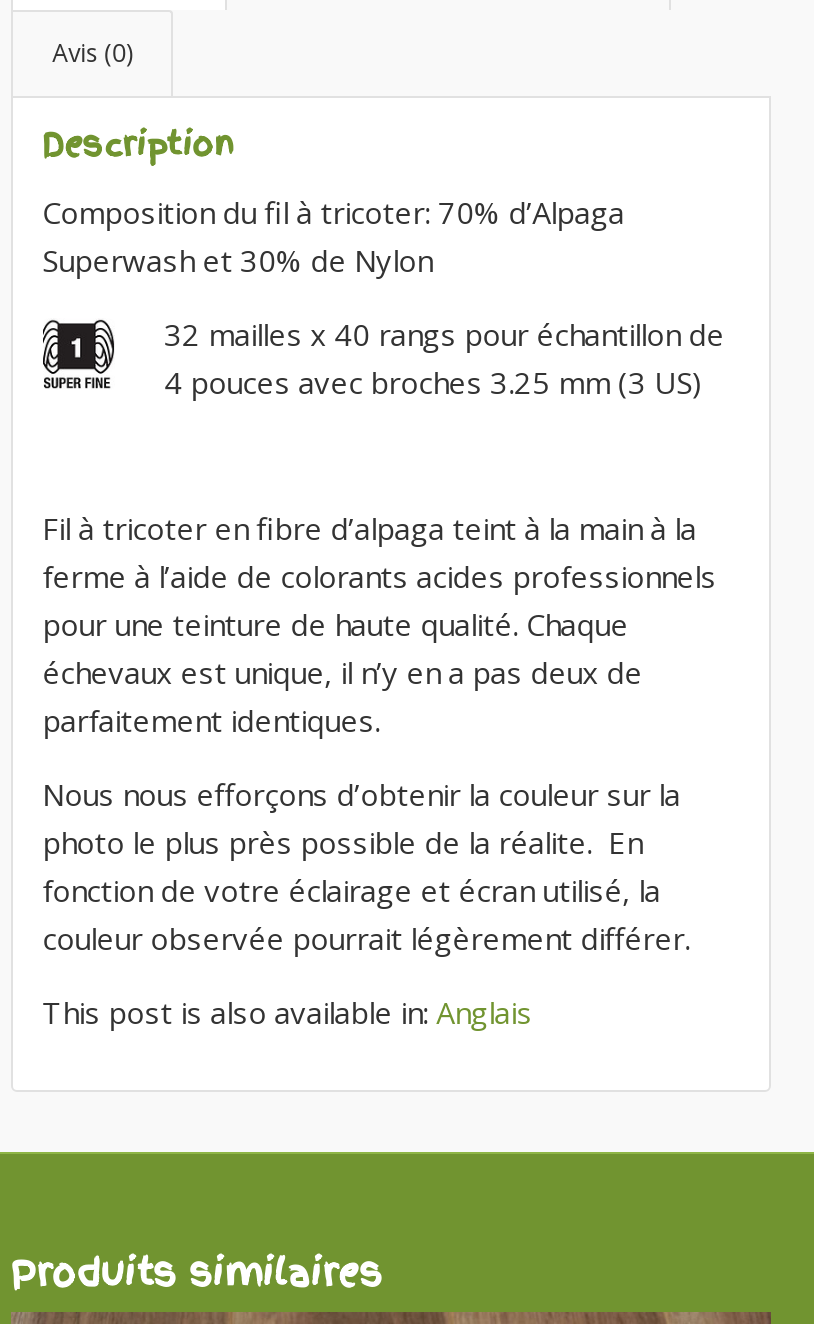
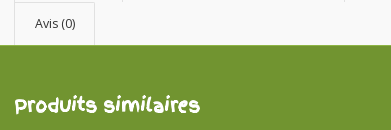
[41,120,724,401] [image] | Description | Composition du fil à tricoter: 70% d’Alpaga | Superwash et 30% de Nylon | 32 mailles x 40 rangs pour échantillon de | 4 pouces avec broches 3.25 mm (3 US) -> none
[42,508,716,1031] Fil à tricoter en fibre d’alpaga teint à la main à la | ferme à l’aide de colorants acides professionnels | pour une teinture de haute qualité. Chaque | échevaux est unique, il n’y en a pas deux de | parfaitement identiques. | Nous nous efforçons d’obtenir la couleur sur la | photo le plus près possible de la réalite. En | fonction de votre éclairage et écran utilisé, la | couleur observée pourrait légèrement différer. | This post is also available in: Anglais -> none

